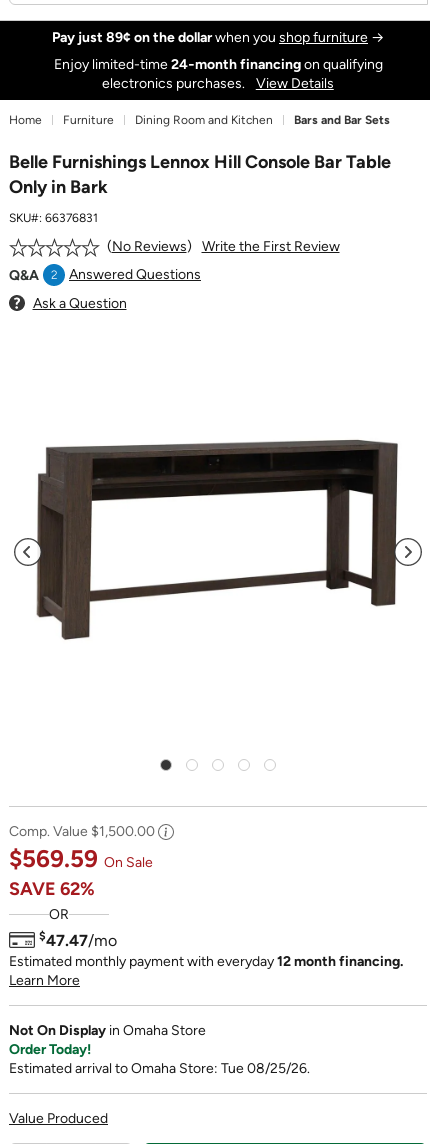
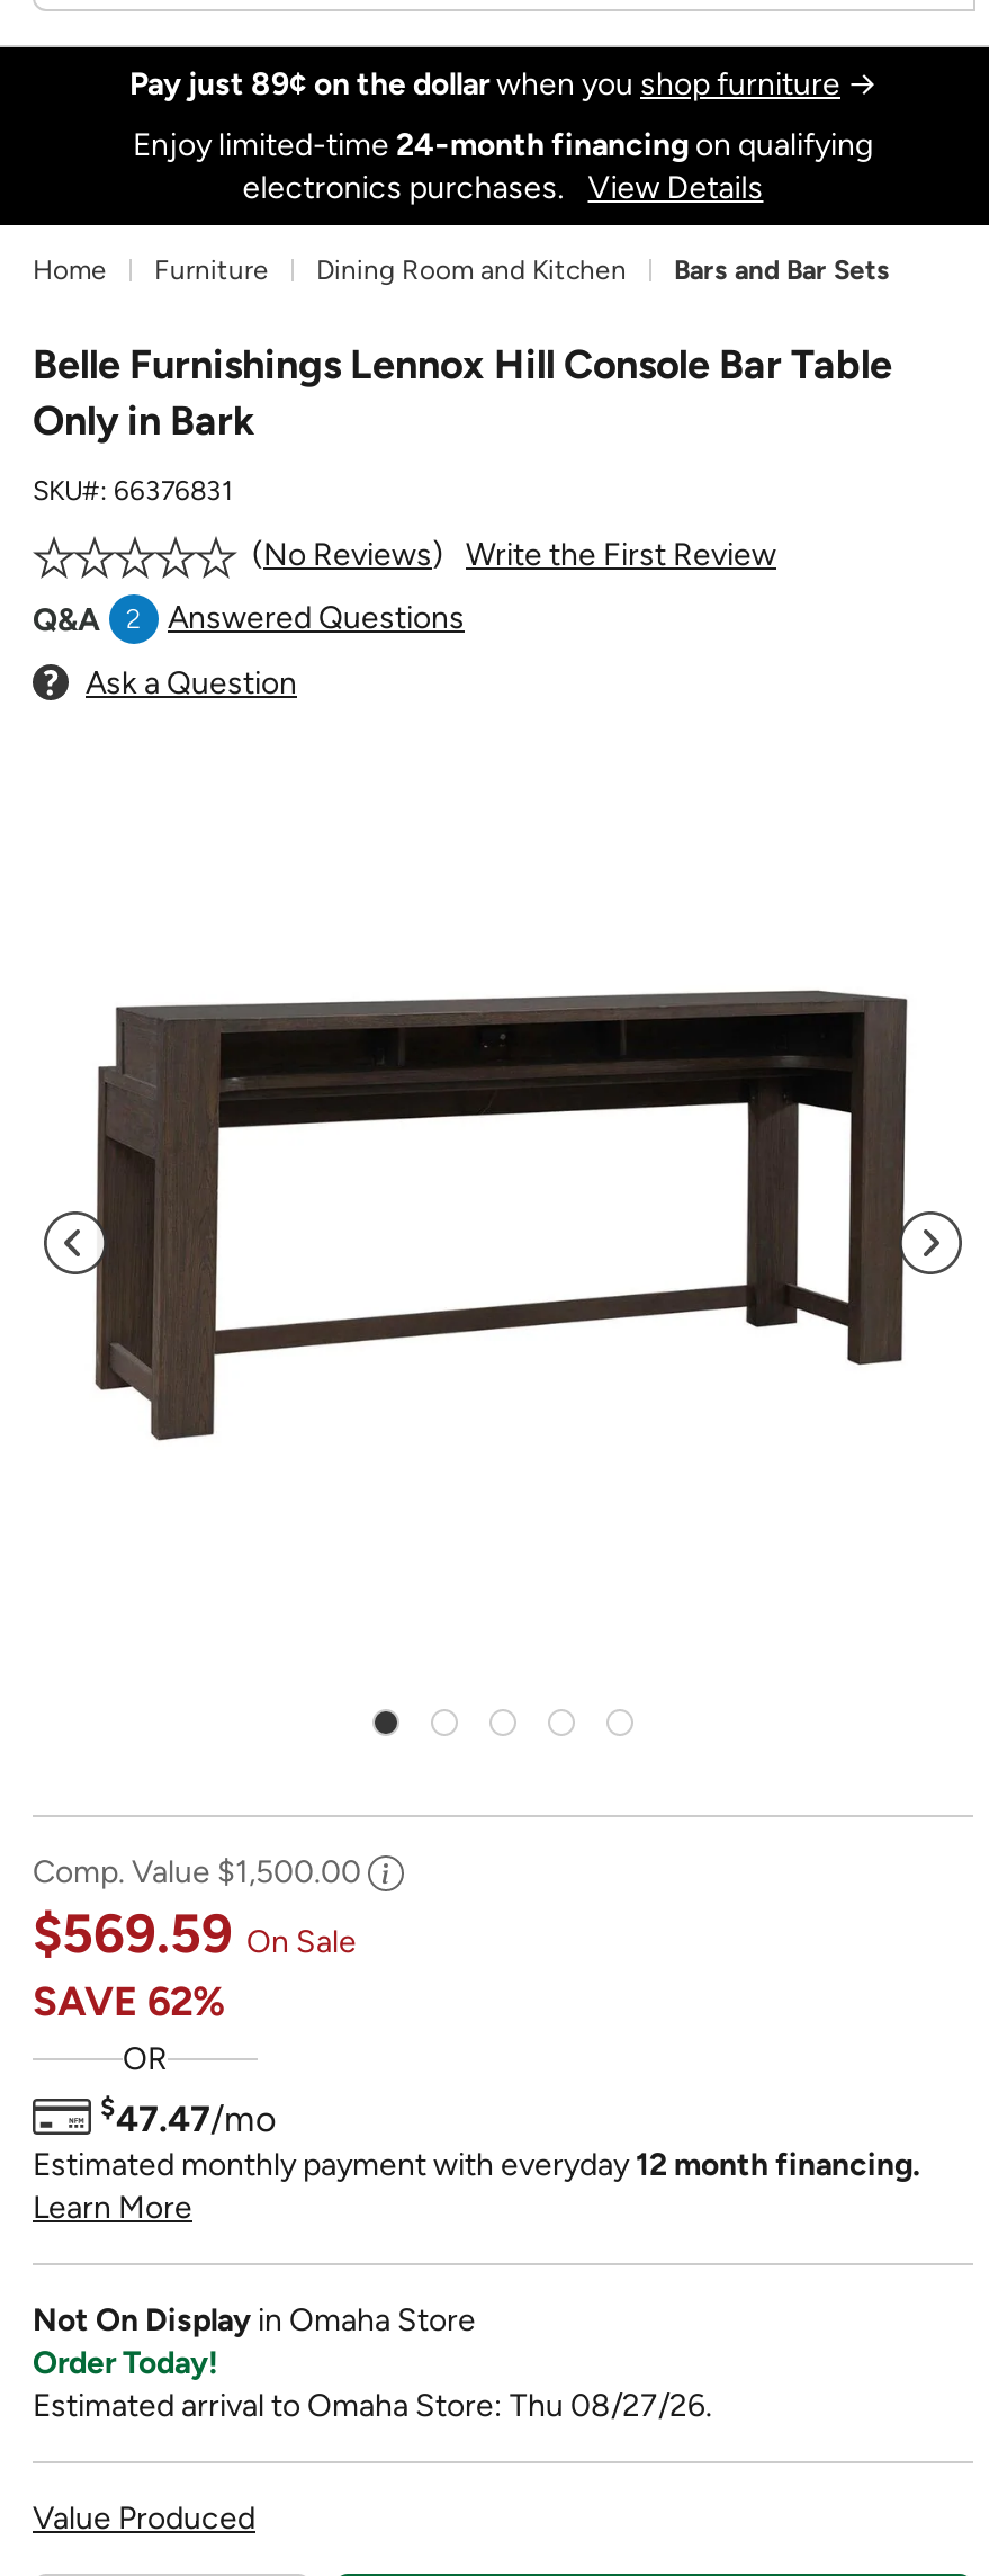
[9,1060,310,1077] Estimated arrival to Omaha Store: Tue 08/25/26. -> [33,2387,712,2426] Estimated arrival to Omaha Store: Thu 08/27/26.

